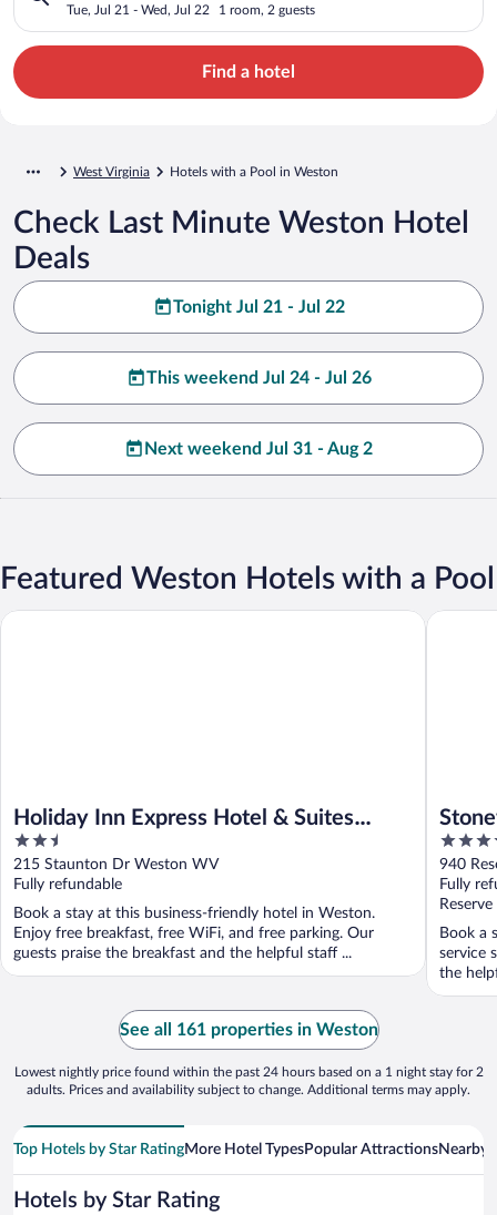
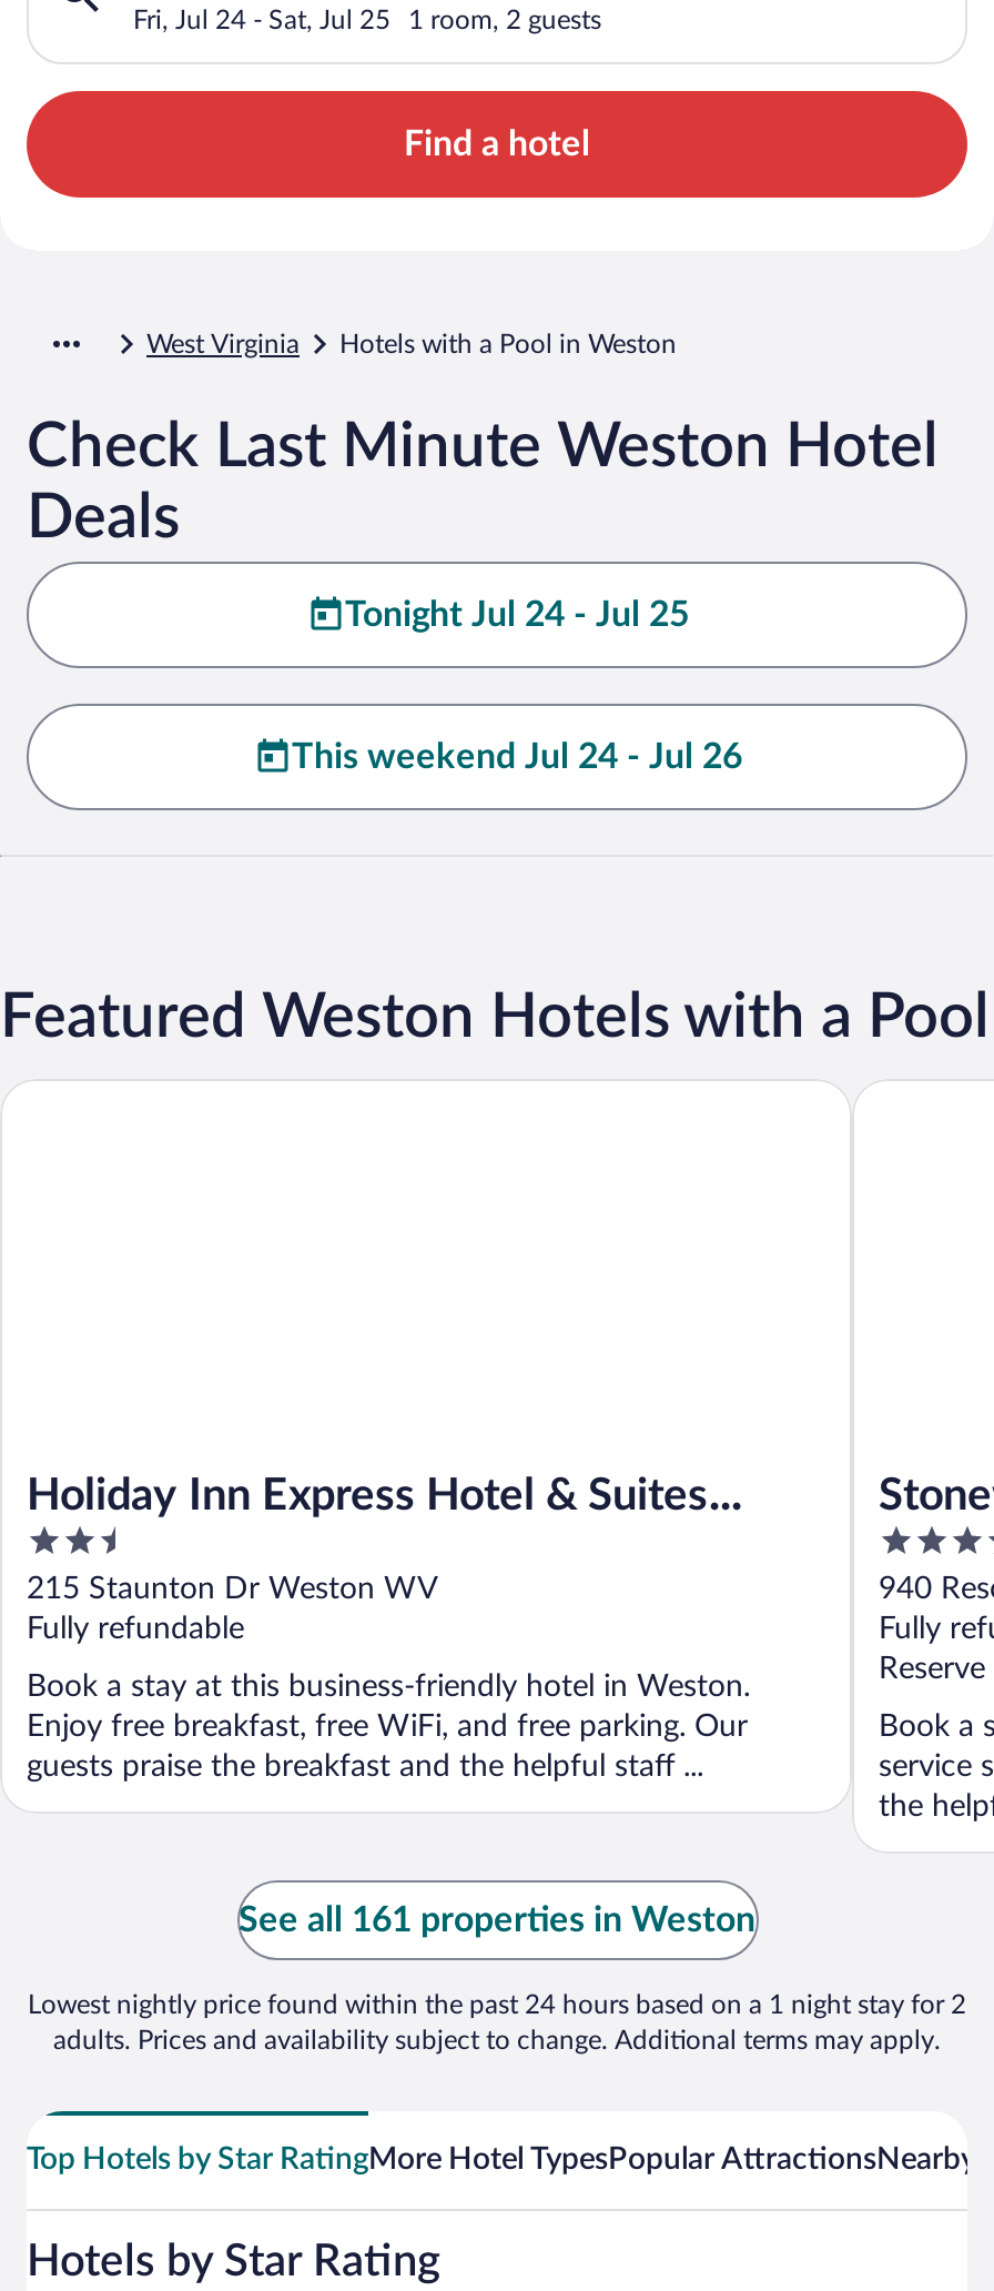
[67,3,210,16] Tue, Jul 21 - Wed, Jul 22 -> [133,6,390,33] Fri, Jul 24 - Sat, Jul 25
[173,298,344,316] Tonight Jul 21 - Jul 22 -> [345,597,689,632] Tonight Jul 24 - Jul 25
[144,440,373,458] Next weekend Jul 31 - Aug 2 -> none

